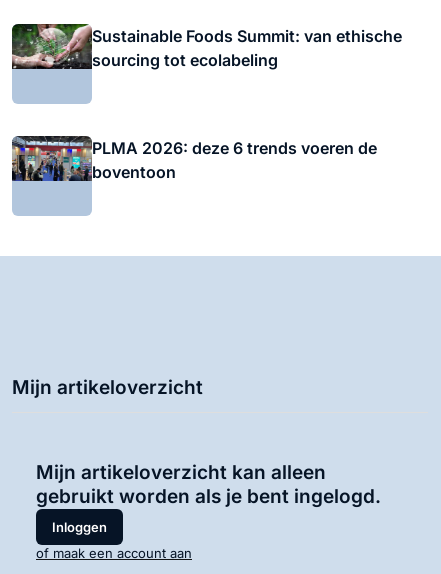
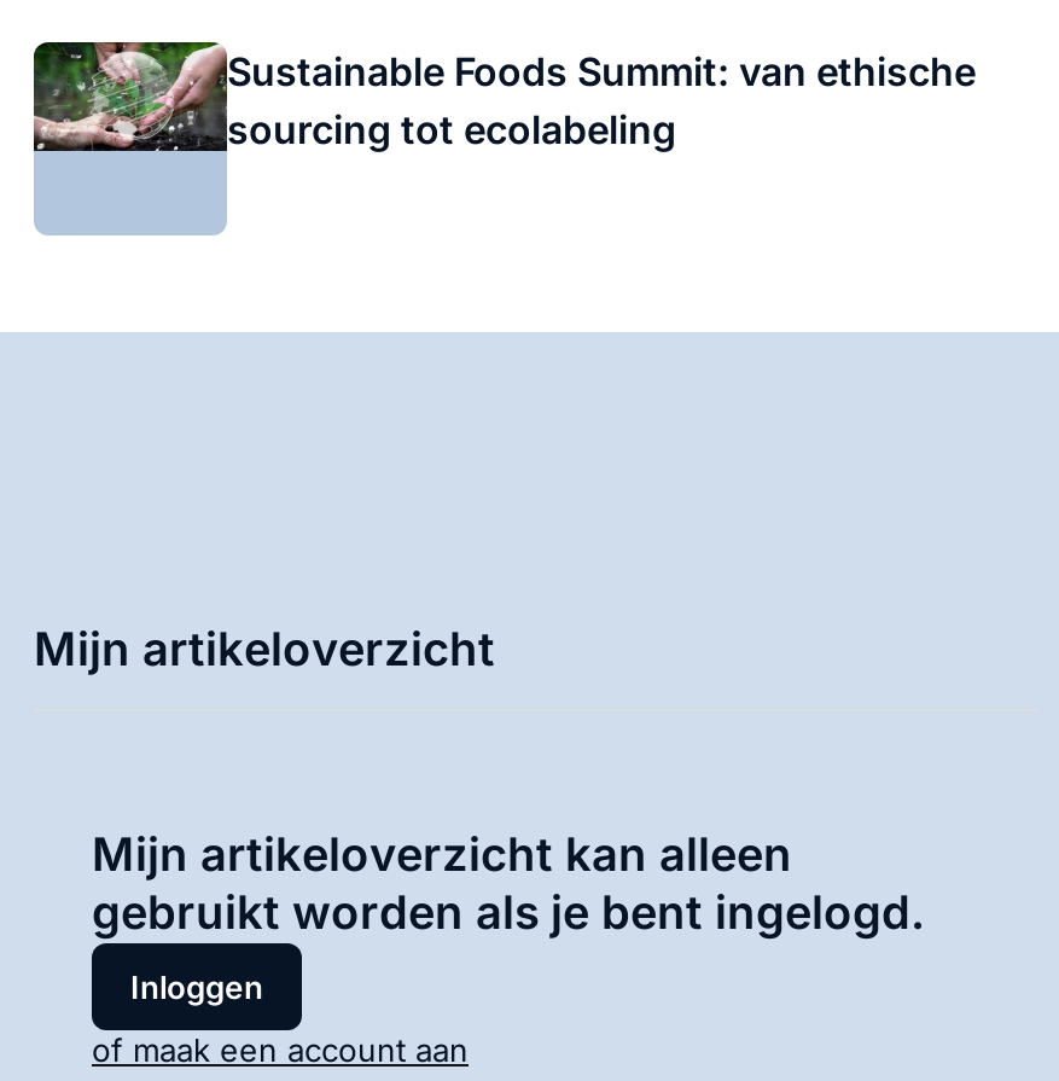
[12,135,377,182] [image] | PLMA 2026: deze 6 trends voeren de | boventoon -> none

